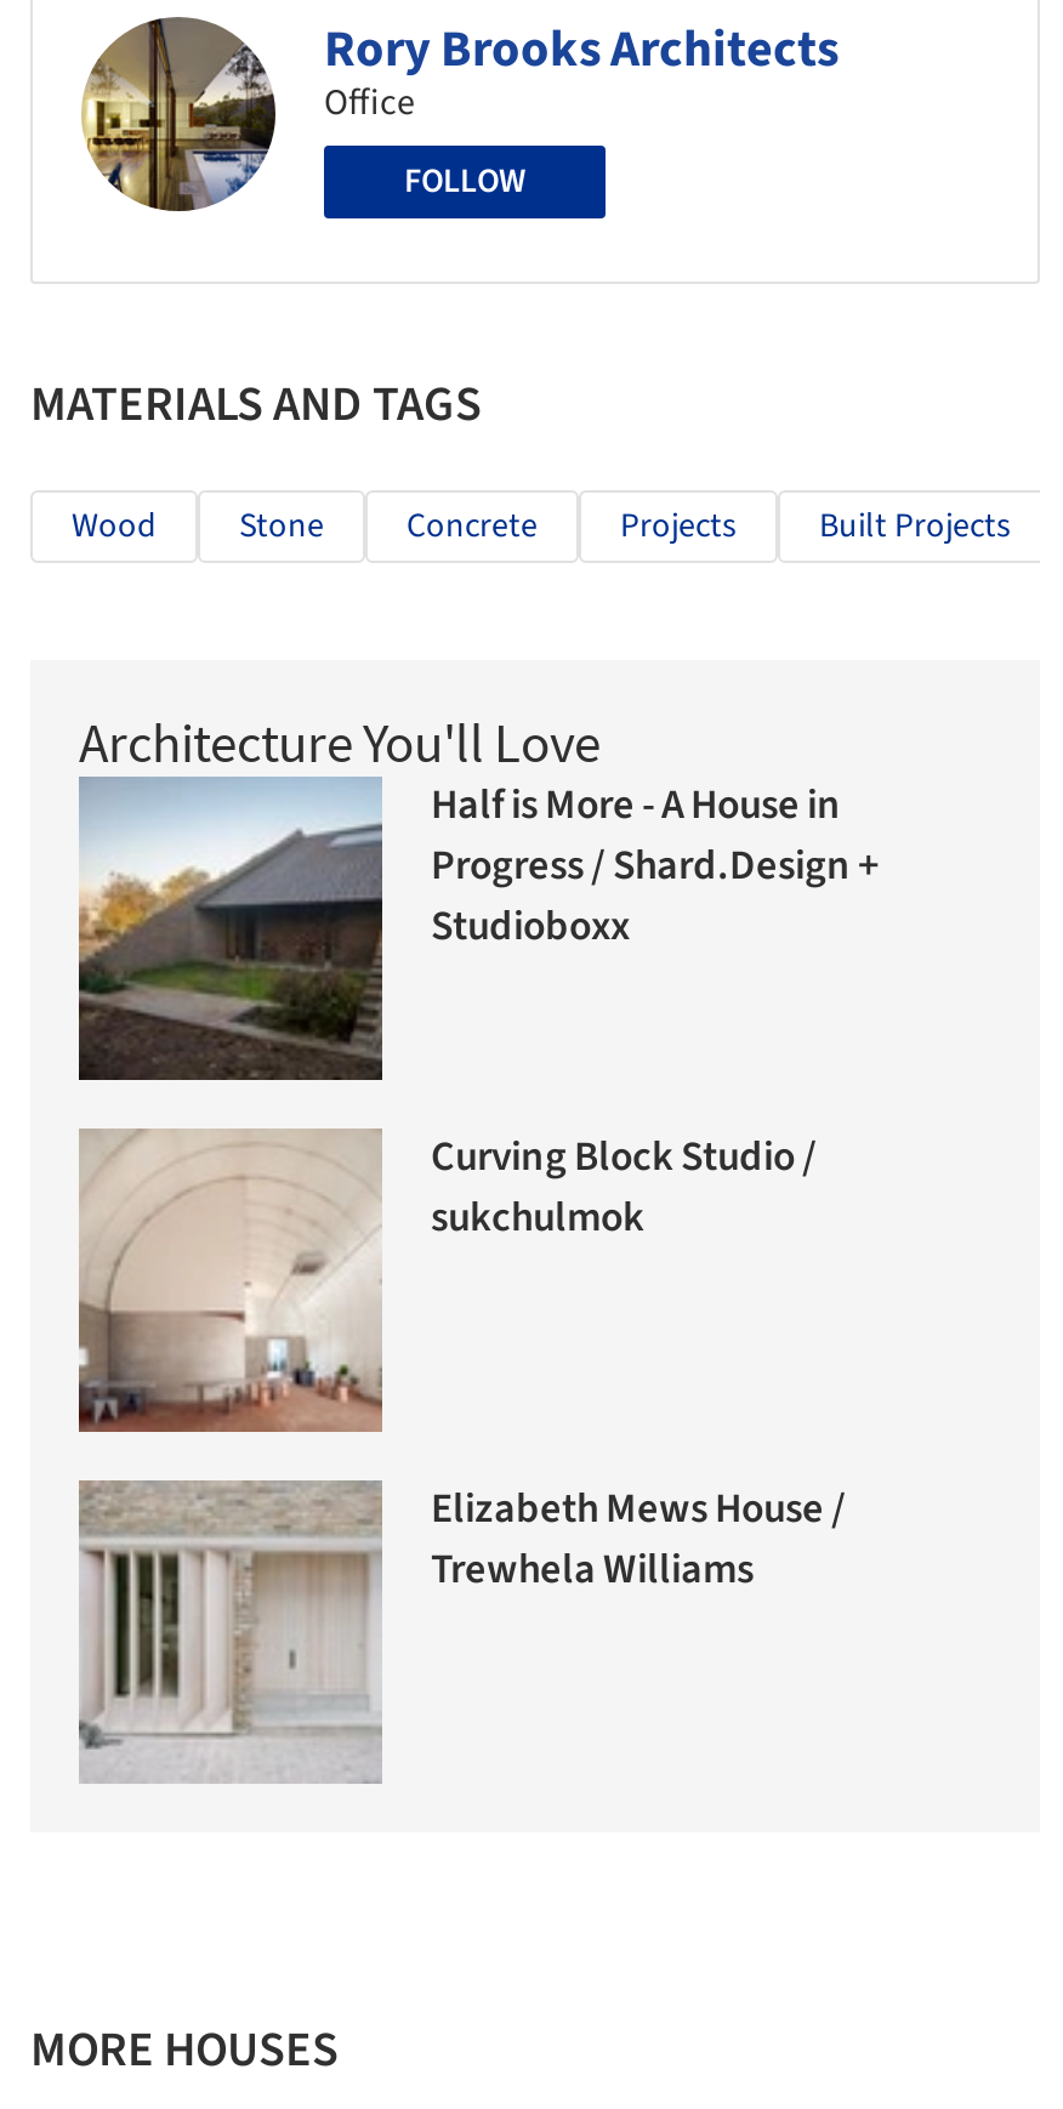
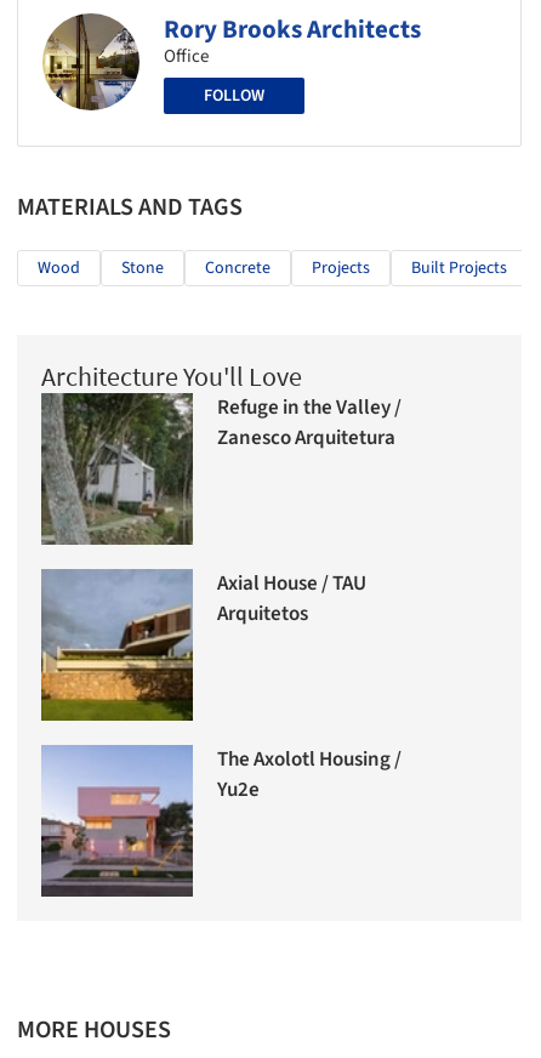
[76,777,880,1080] [image] | Half is More - A House in | Progress / Shard.Design + | Studioboxx -> [40,393,402,545] [image] | Refuge in the Valley / | Zanesco Arquitetura
[79,1129,817,1434] [image] | Curving Block Studio / | sukchulmok -> [40,569,366,722] [image] | Axial House / TAU | Arquitetos
[76,1480,846,1784] [image] | Elizabeth Mews House / | Trewhela Williams -> [40,745,402,897] [image] | The Axolotl Housing / | Yu2e

